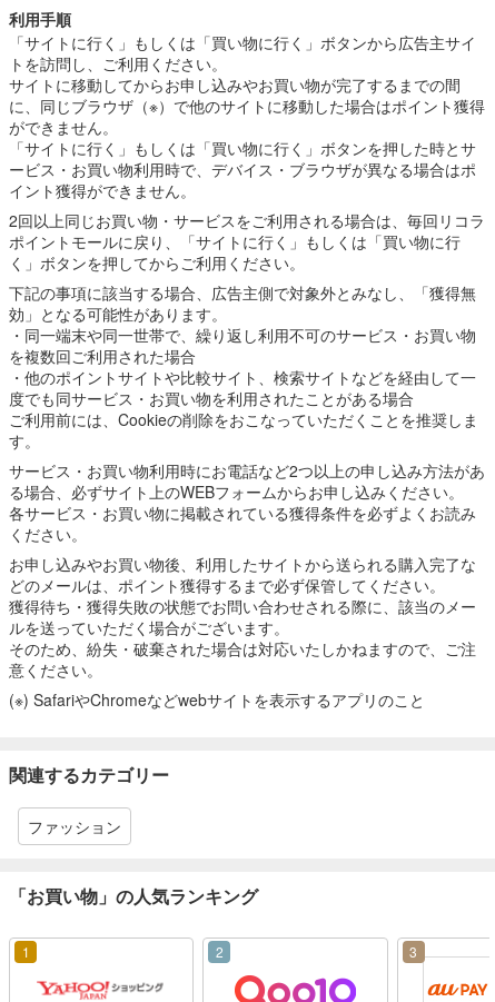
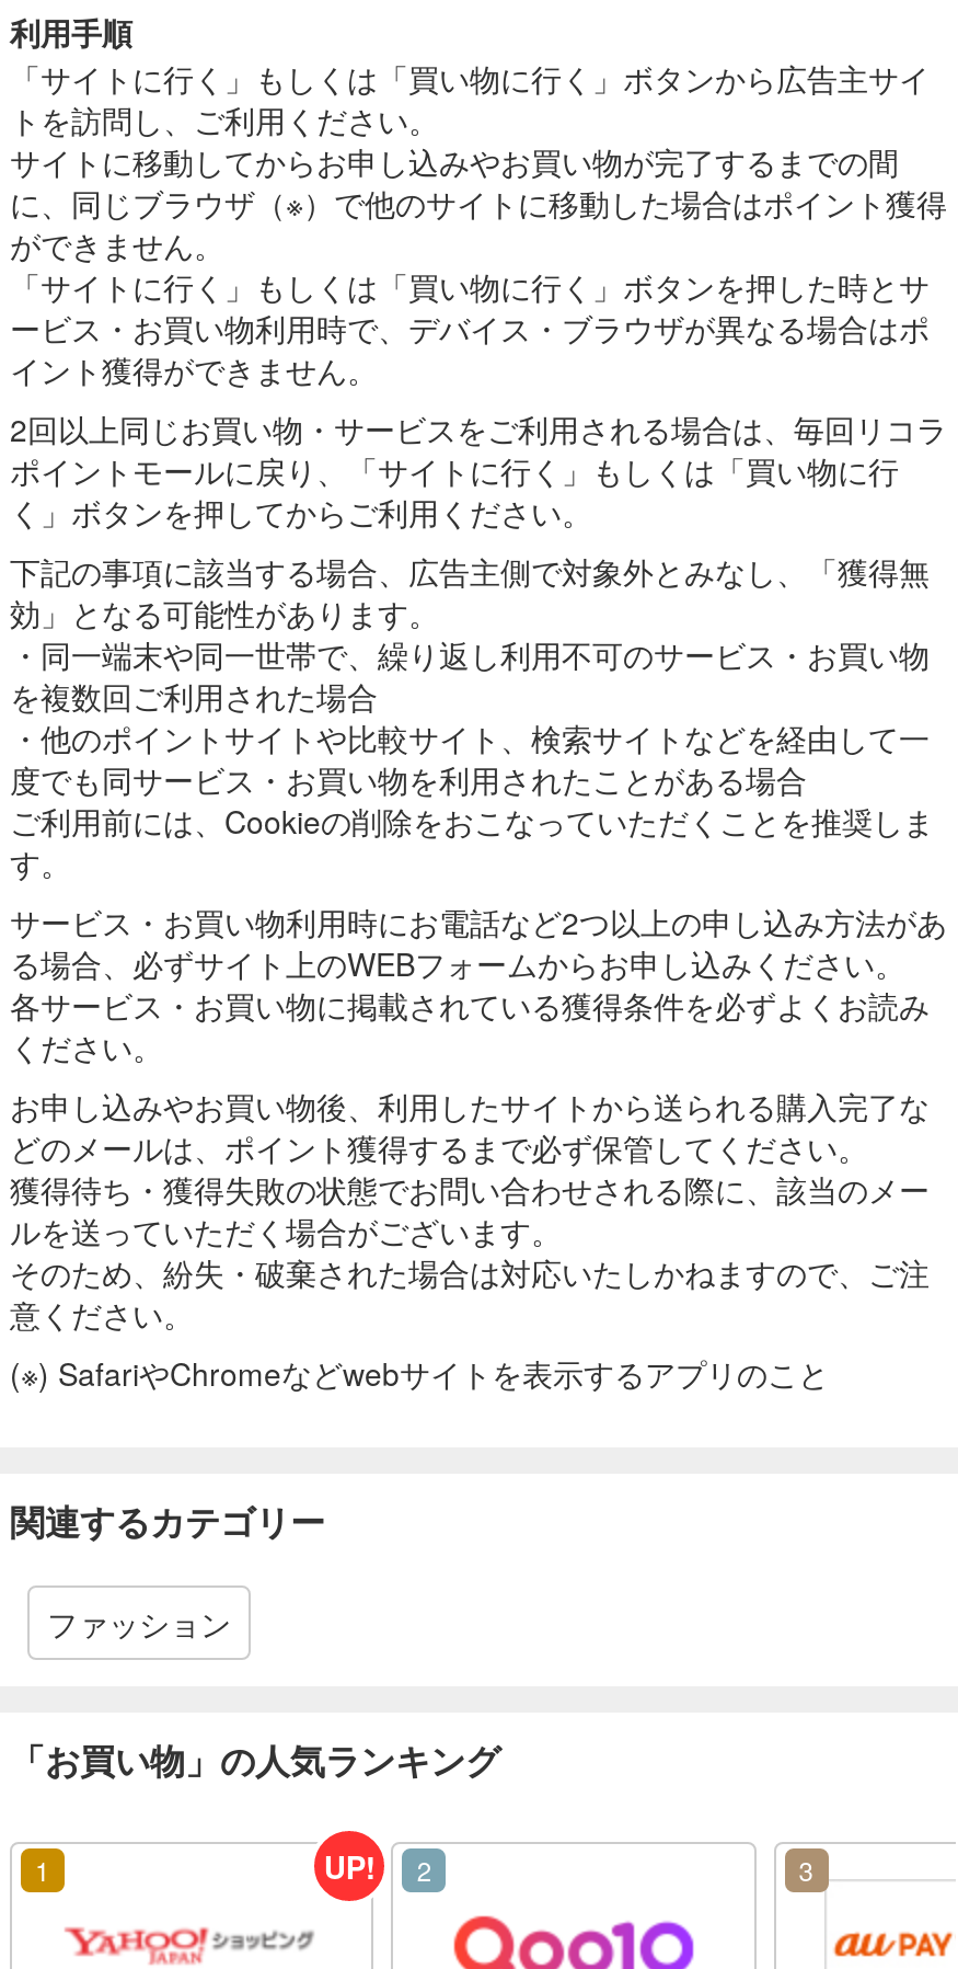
none -> [324,1844,376,1888] UP!

